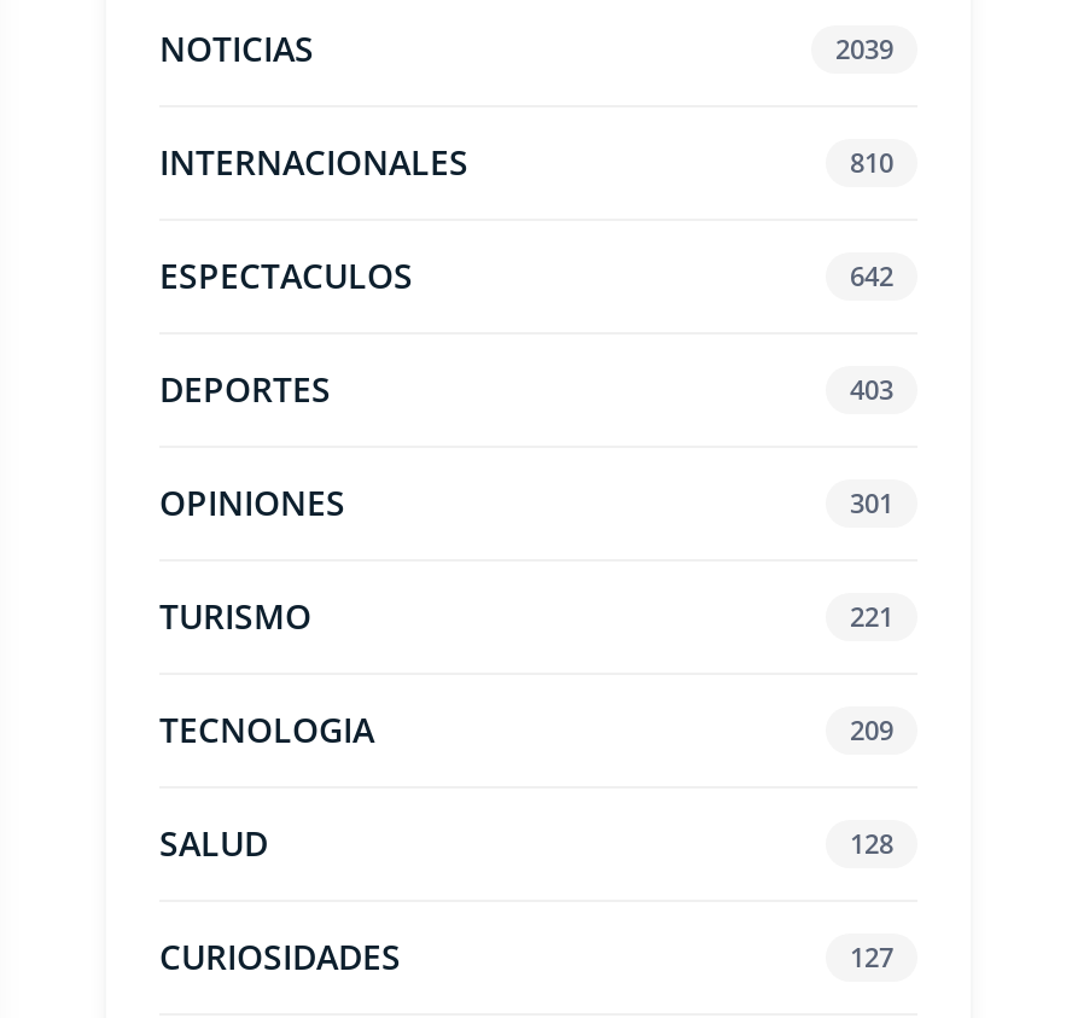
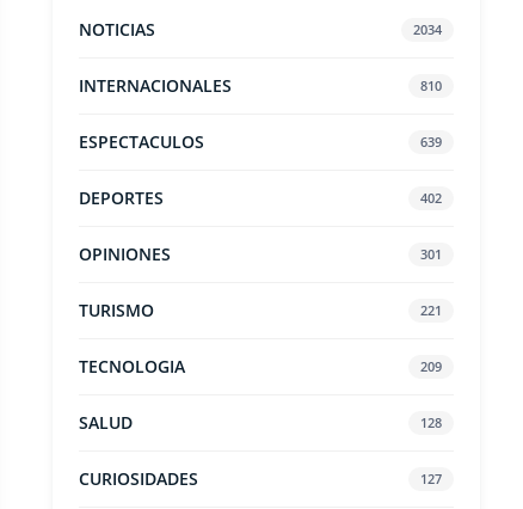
[835,31,893,68] 2039 -> [413,20,442,38] 2034
[850,258,893,295] 642 -> [420,133,442,151] 639
[850,372,893,408] 403 -> [420,189,442,207] 402

